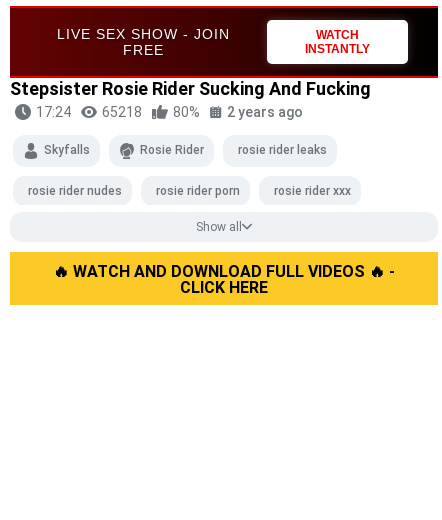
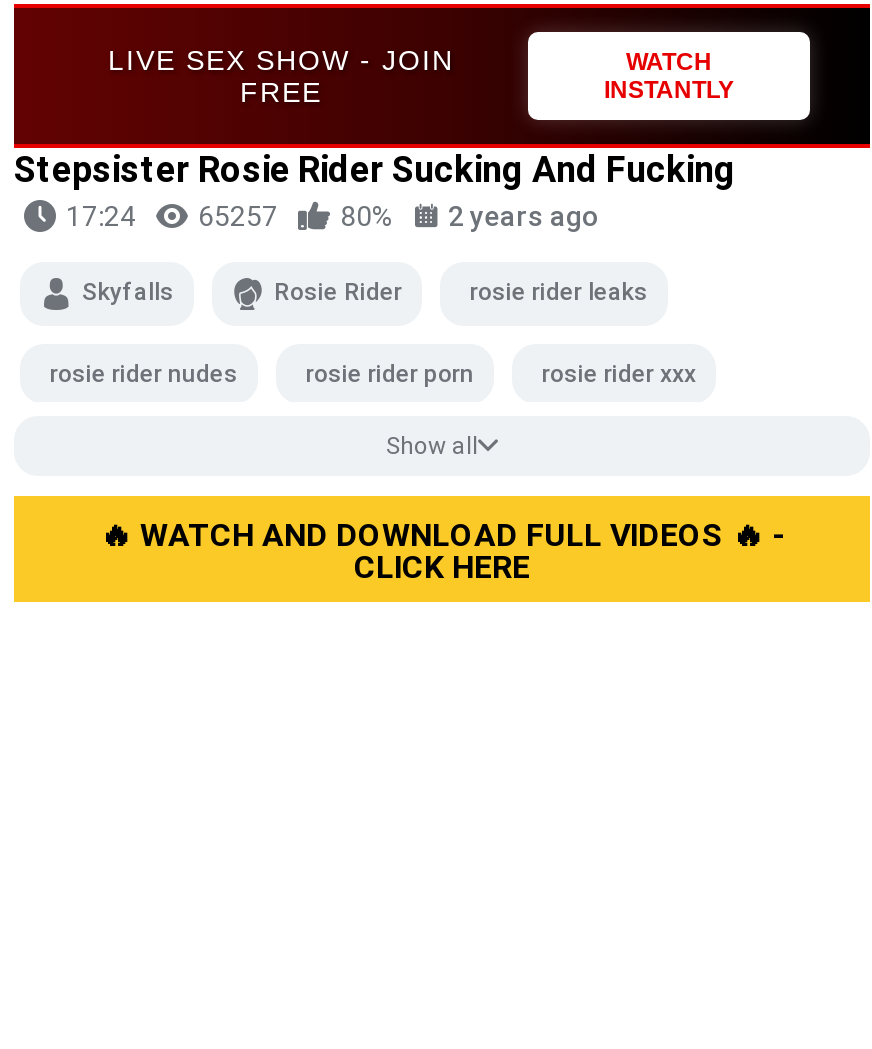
[36,104,303,120] 17:24 65218 80% 2 years ago -> [66,200,600,232] 17:24 65257 80% 2 years ago

